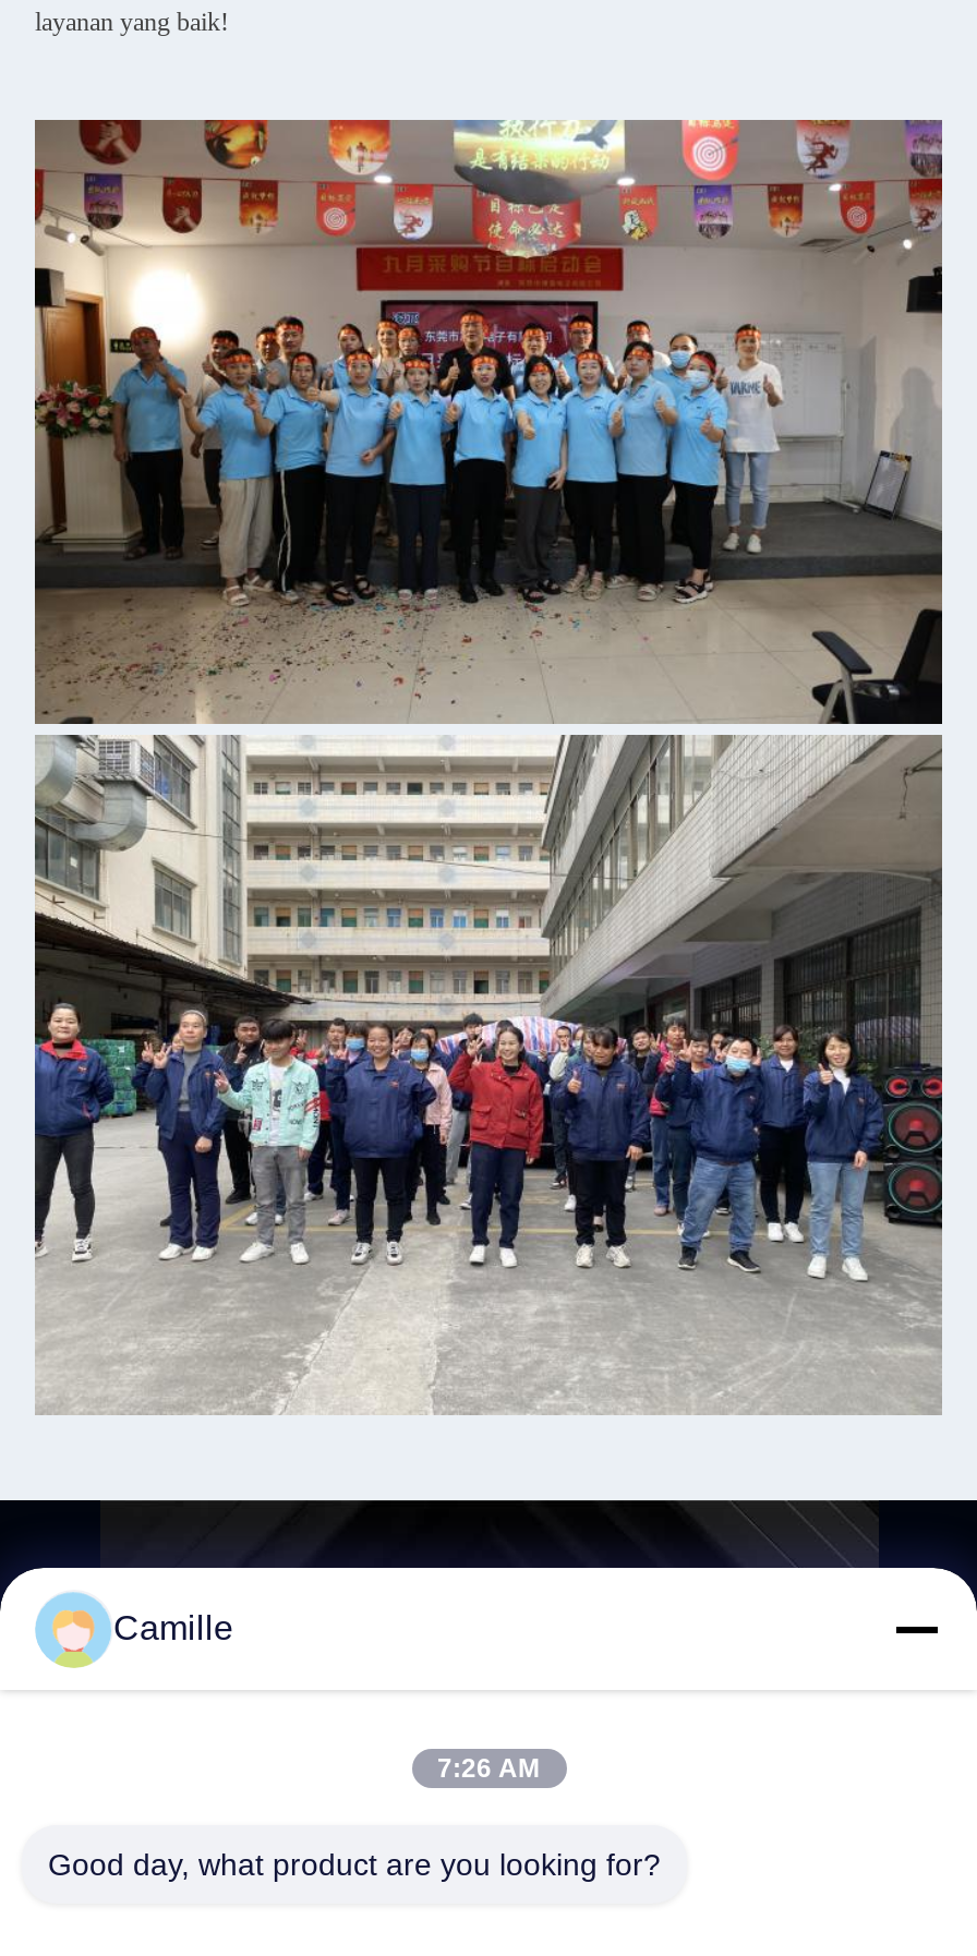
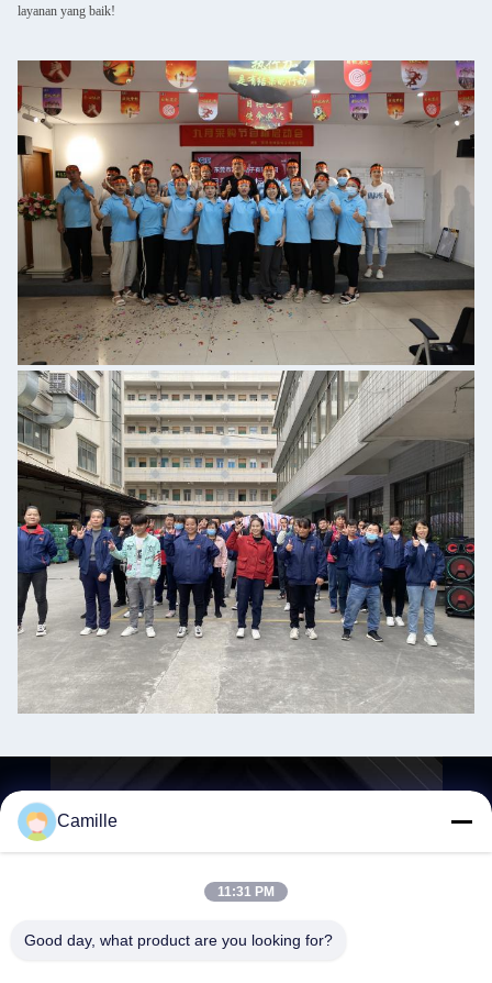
[437,1753,540,1784] 7:26 AM -> [217,884,275,899] 11:31 PM

